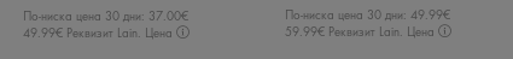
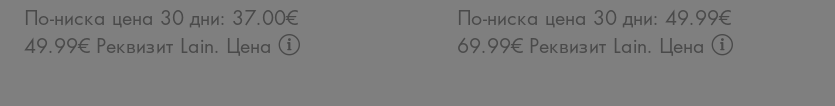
[284,27,438,40] 59.99€ Реквизит Lain. Цена -> [457,37,711,59] 69.99€ Реквизит Lain. Цена

